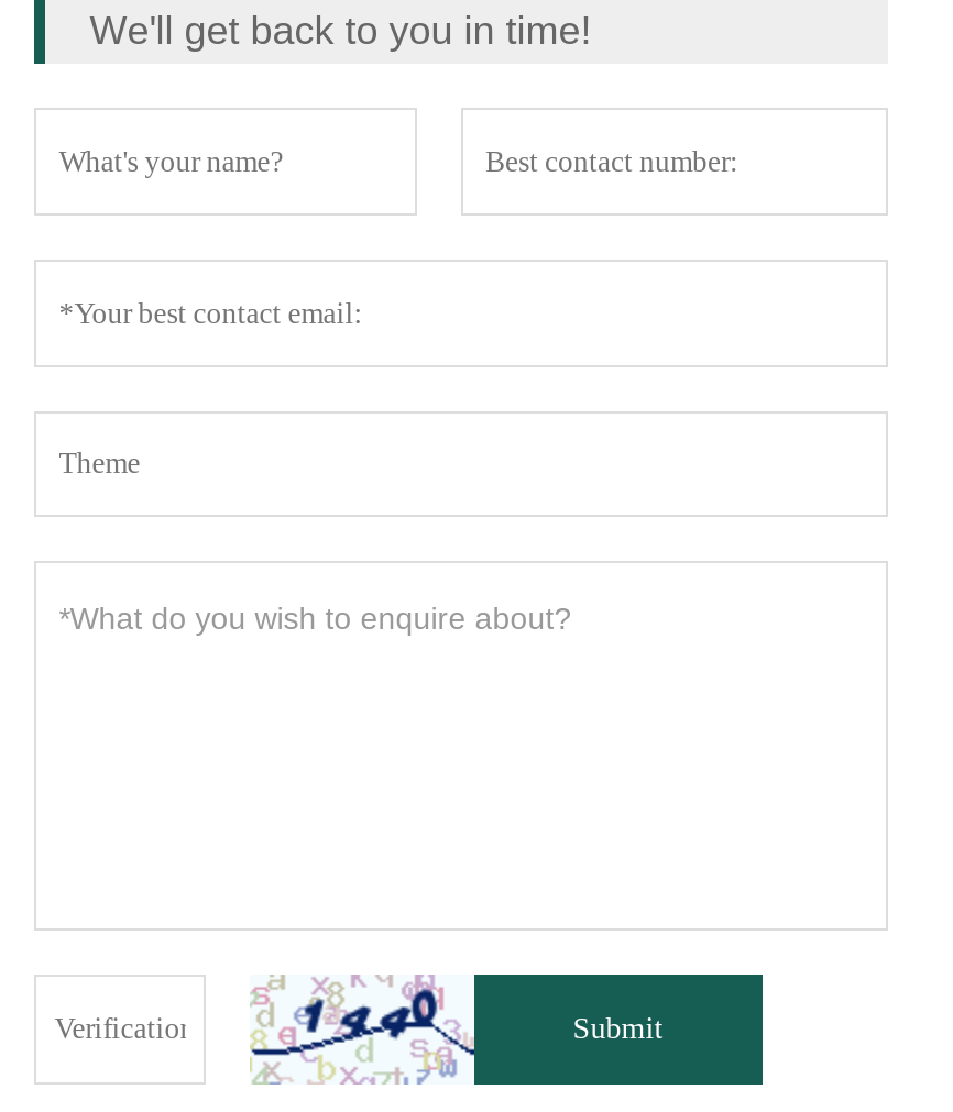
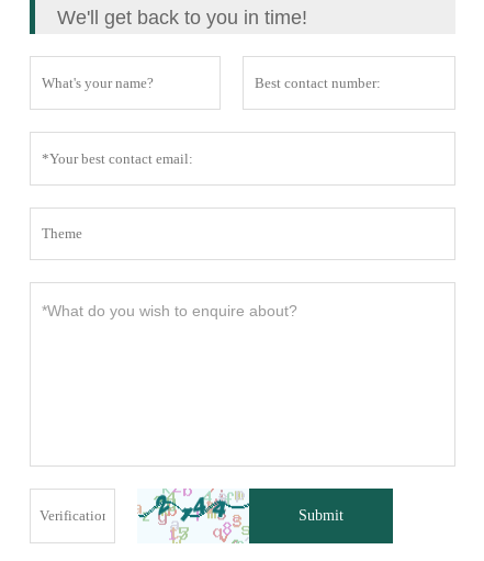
[250,975,474,1085] [image] -> [138,489,249,543] [image]

